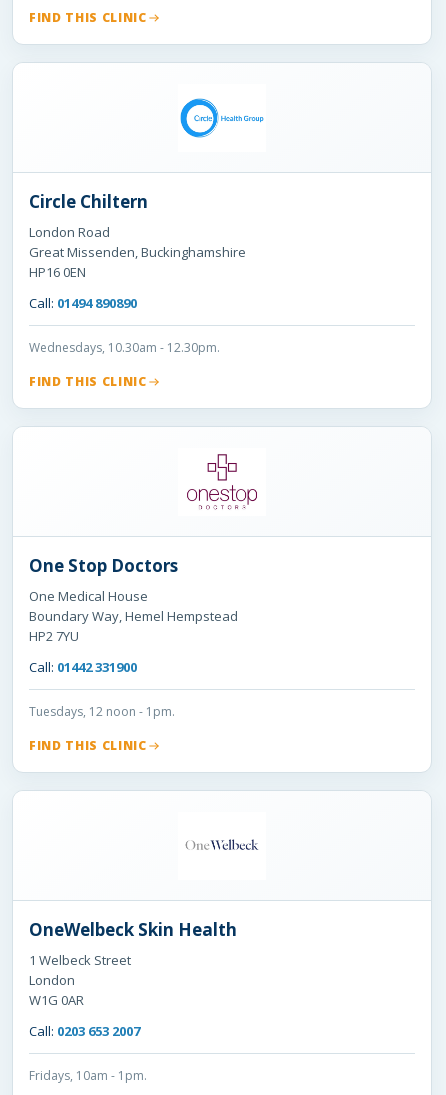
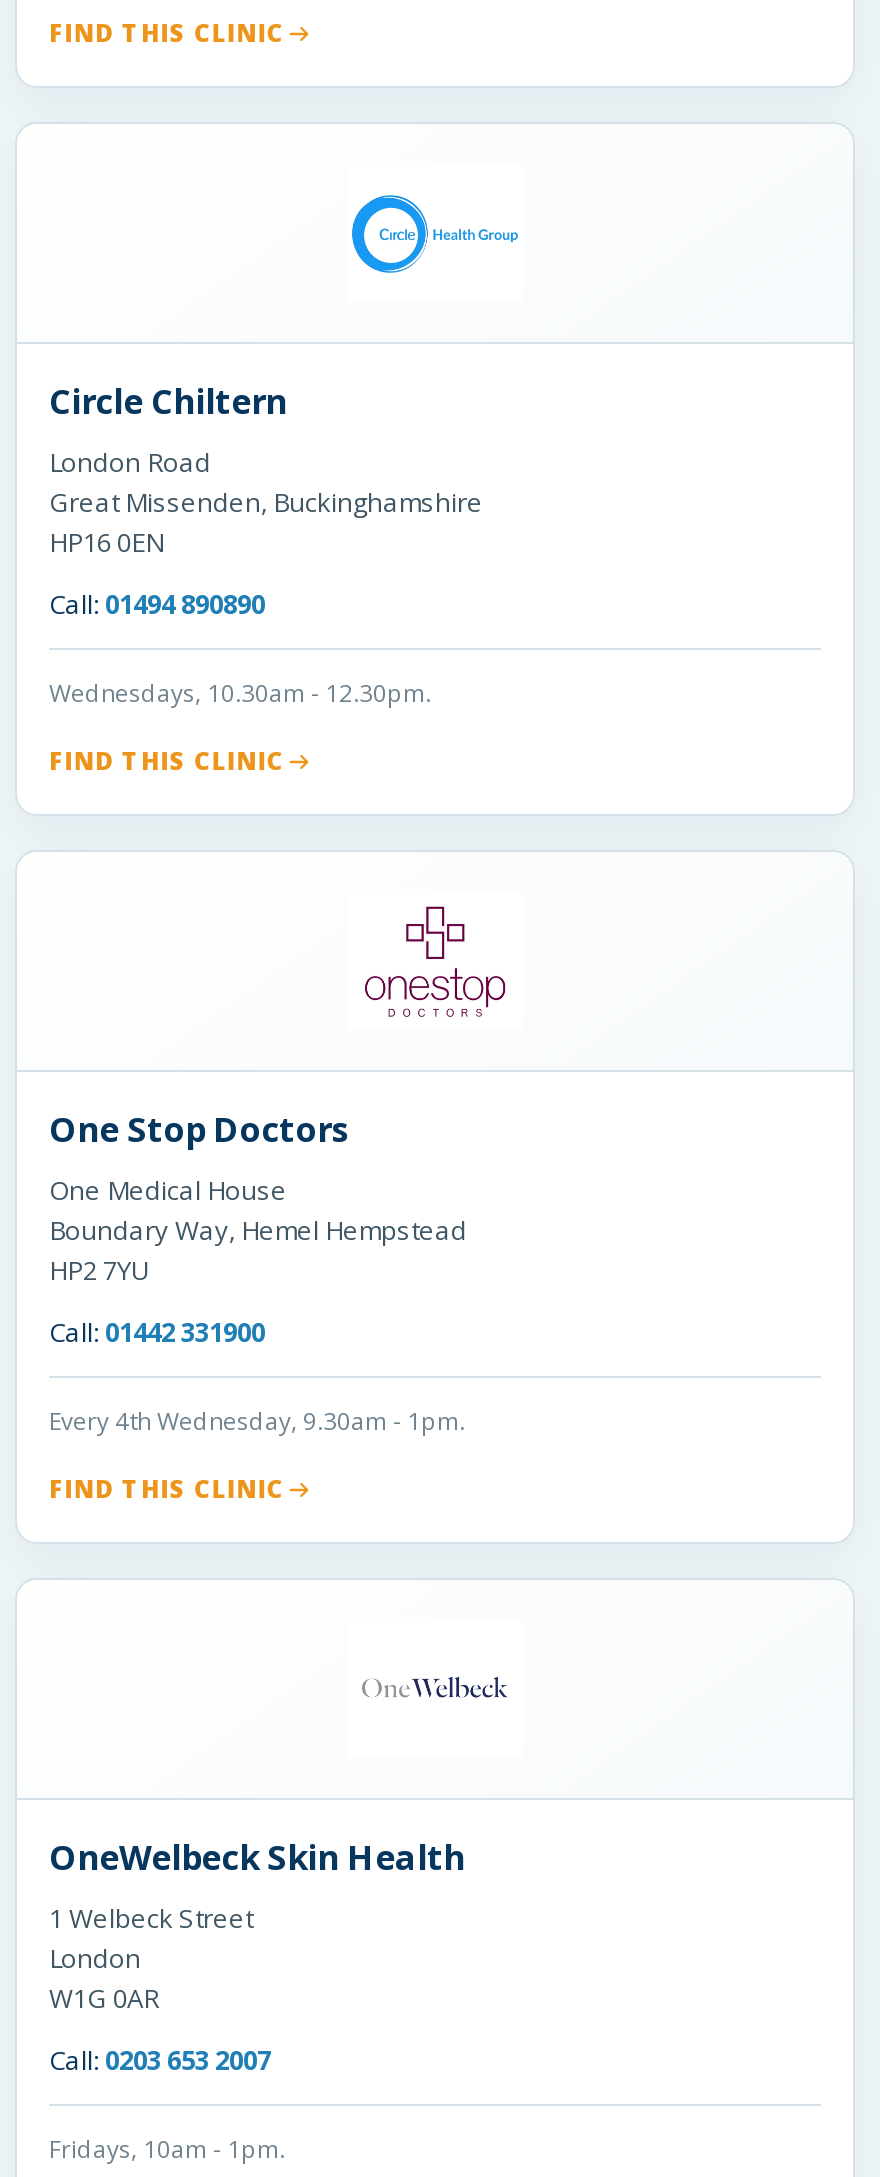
[29,703,175,720] Tuesdays, 12 noon - 1pm. -> [49,1404,465,1438] Every 4th Wednesday, 9.30am - 1pm.

